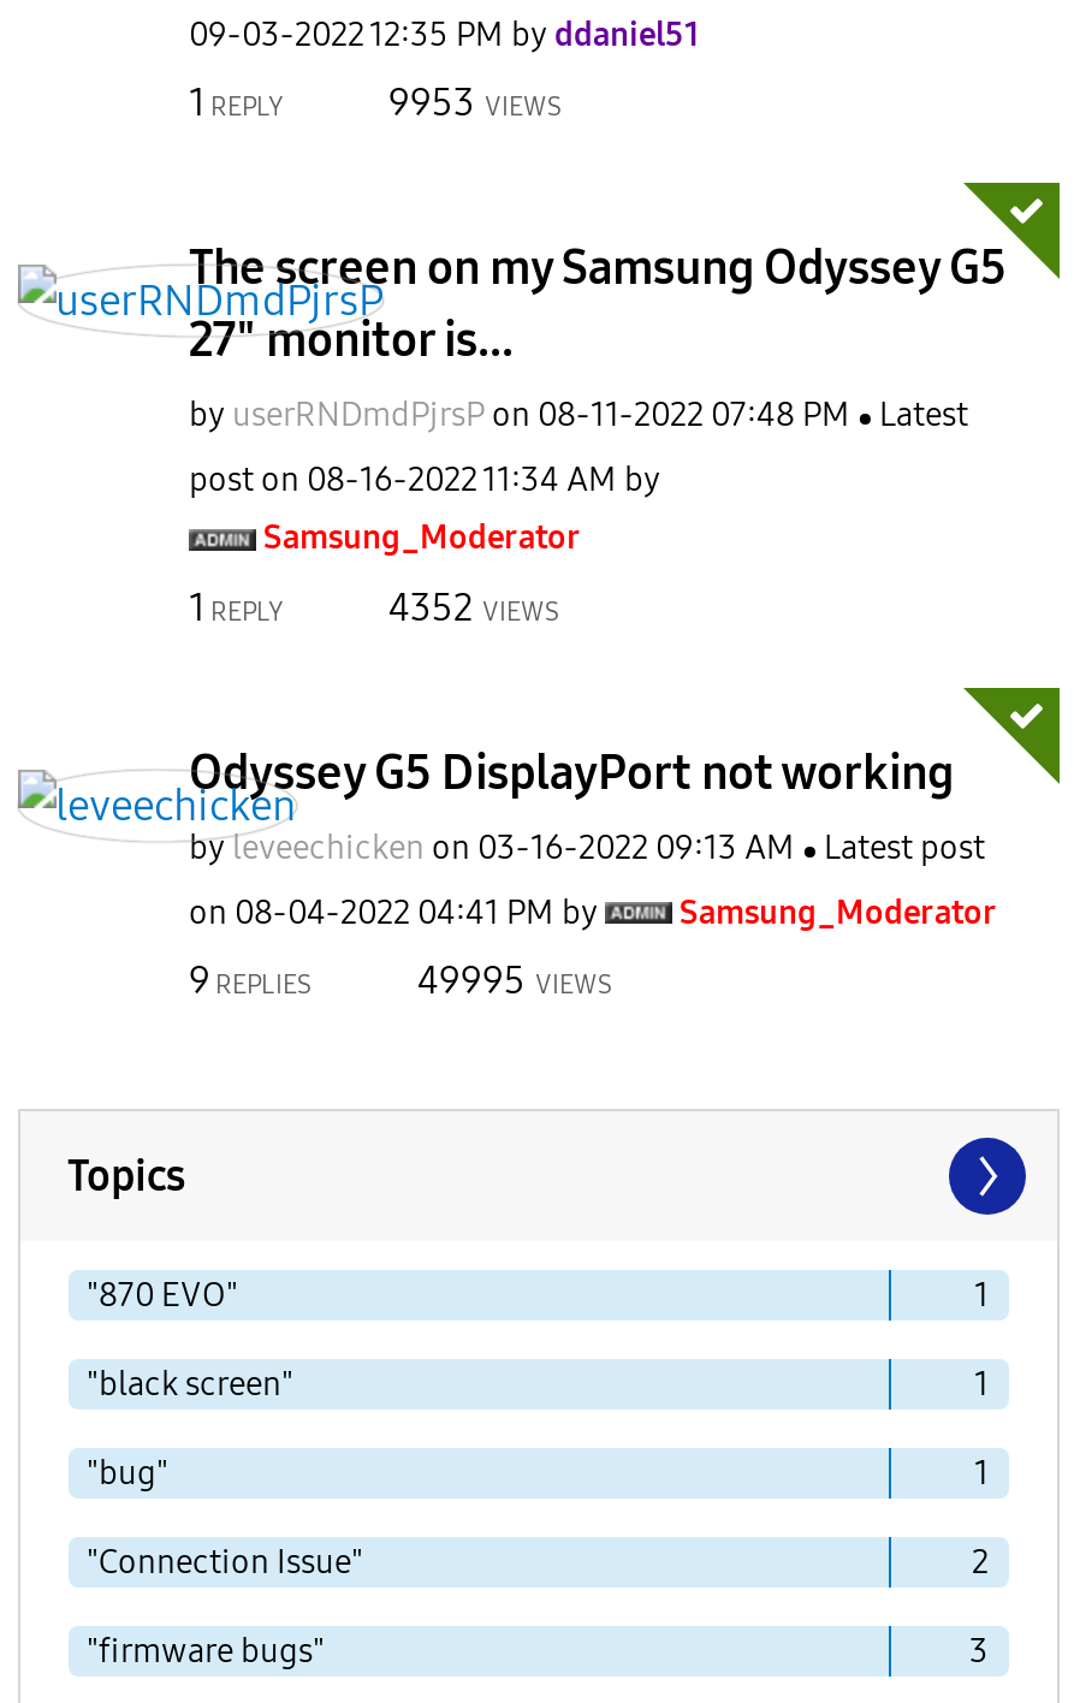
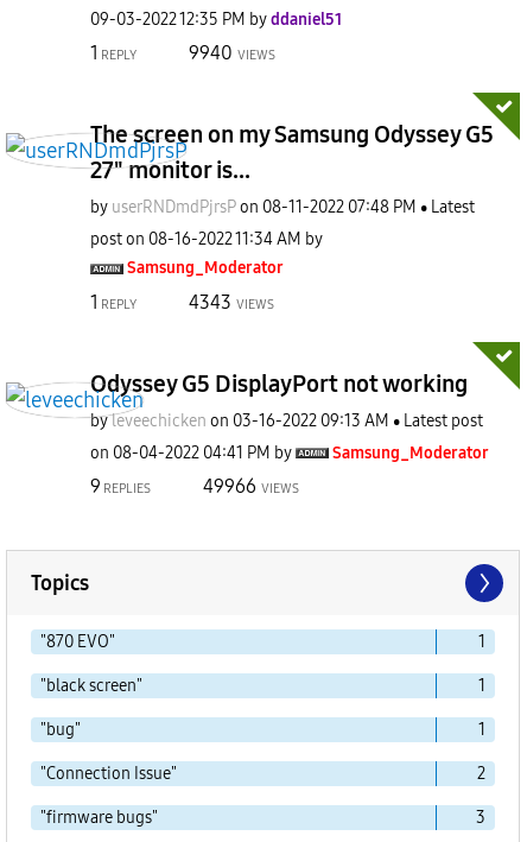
[388,79,562,125] 9953 VIEWS -> [189,42,275,64] 9940 VIEWS
[388,583,559,629] 4352 VIEWS -> [189,290,274,313] 4343 VIEWS
[417,957,612,1003] 49995 VIEWS -> [203,475,299,498] 49966 VIEWS

